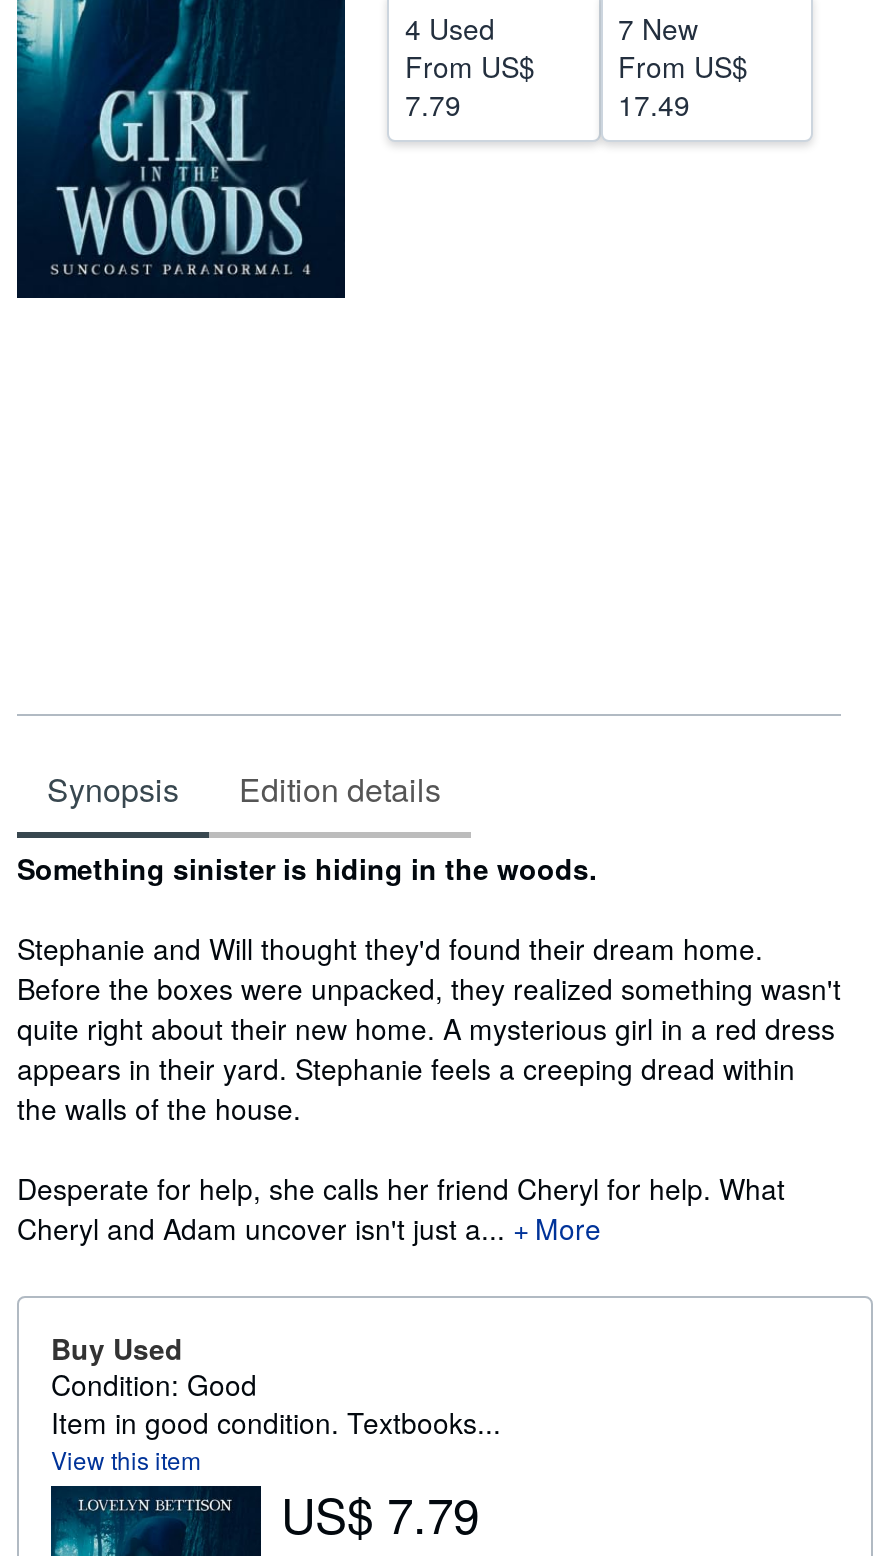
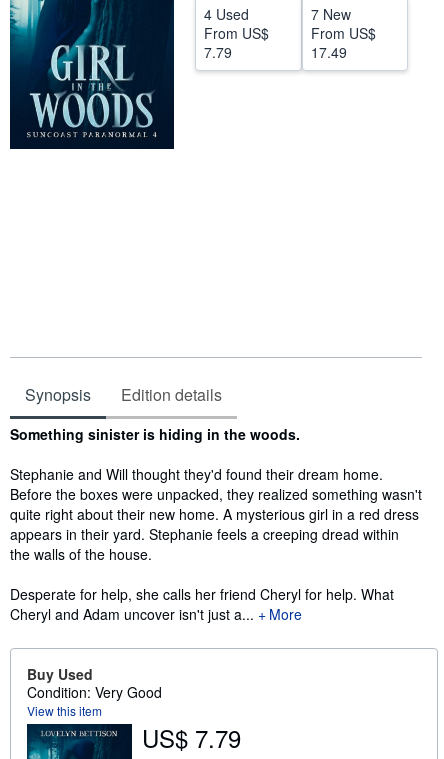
[51,1364,501,1442] Condition: Good | Item in good condition. Textbooks... -> [27,682,162,702] Condition: Very Good

